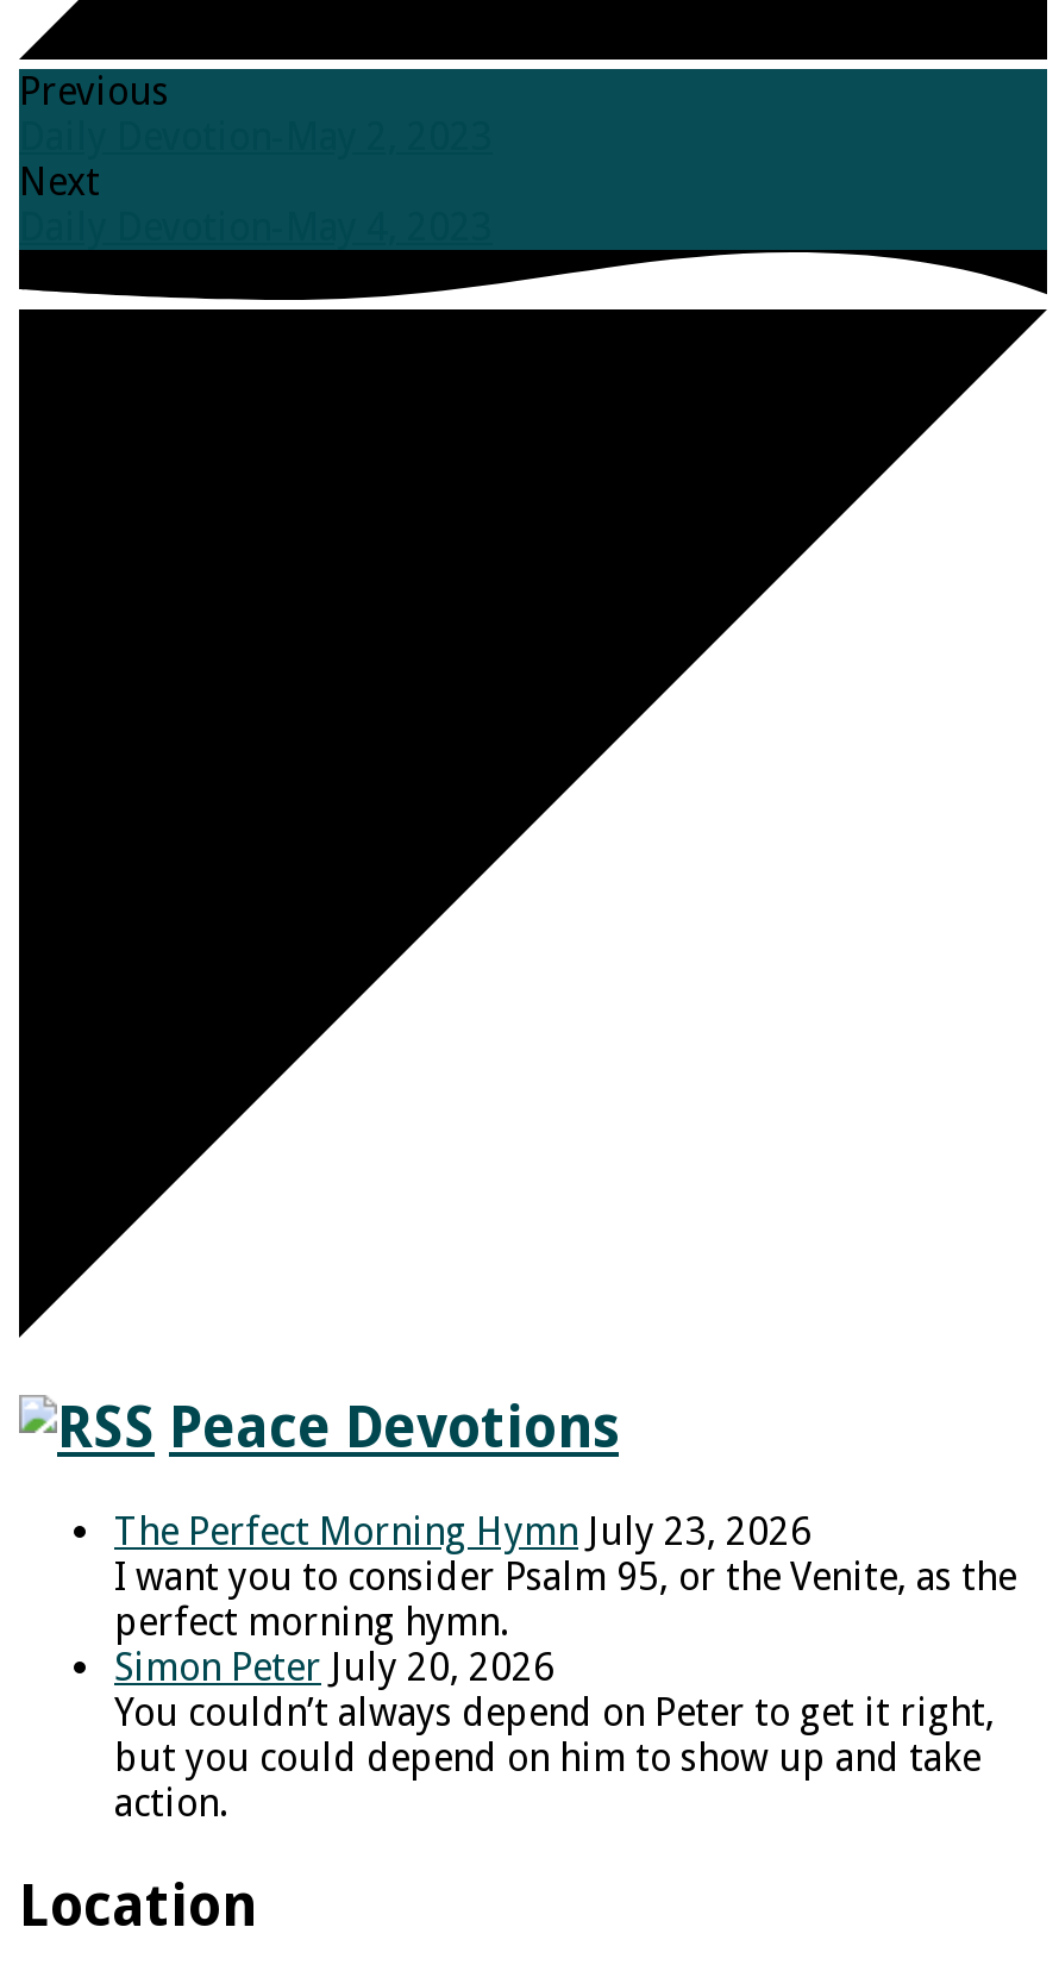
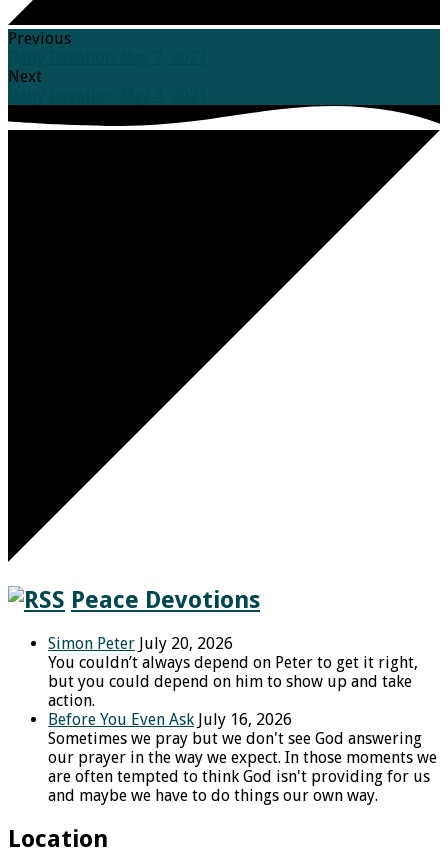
[114,1510,1016,1645] The Perfect Morning Hymn July 23, 2026 | I want you to consider Psalm 95, or the Venite, as the | perfect morning hymn. -> none
moved [114,1645,995,1826] -> [48,634,418,710]: Simon Peter July 20, 2026 | You couldn’t always depend on Peter to get it right, | but you could depend on him to show up and take | action.
none -> [48,710,437,805] Before You Even Ask July 16, 2026 | Sometimes we pray but we don't see God answering | our prayer in the way we expect. In those moments we | are often tempted to think God isn't providing for us | and maybe we have to do things our own way.

